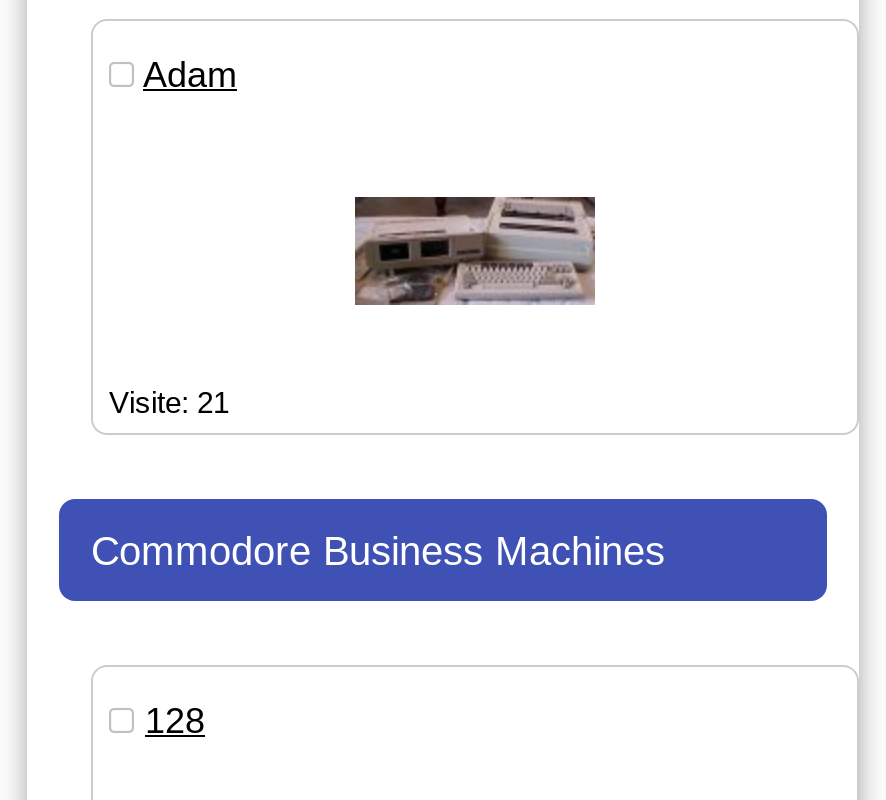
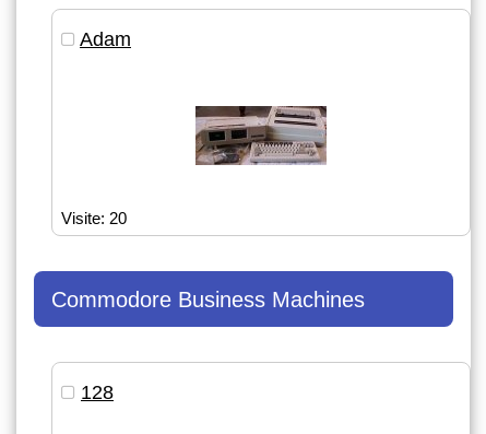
[109,386,229,420] Visite: 21 -> [61,209,127,228] Visite: 20

